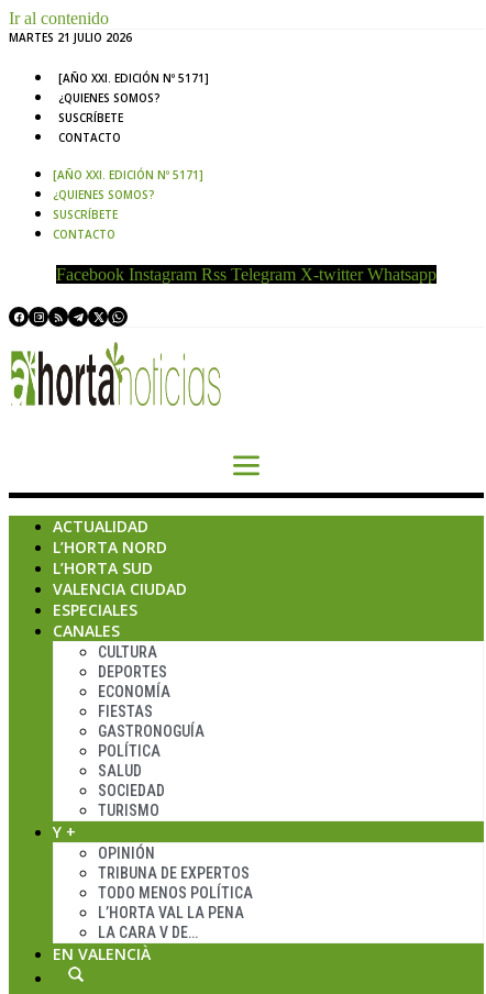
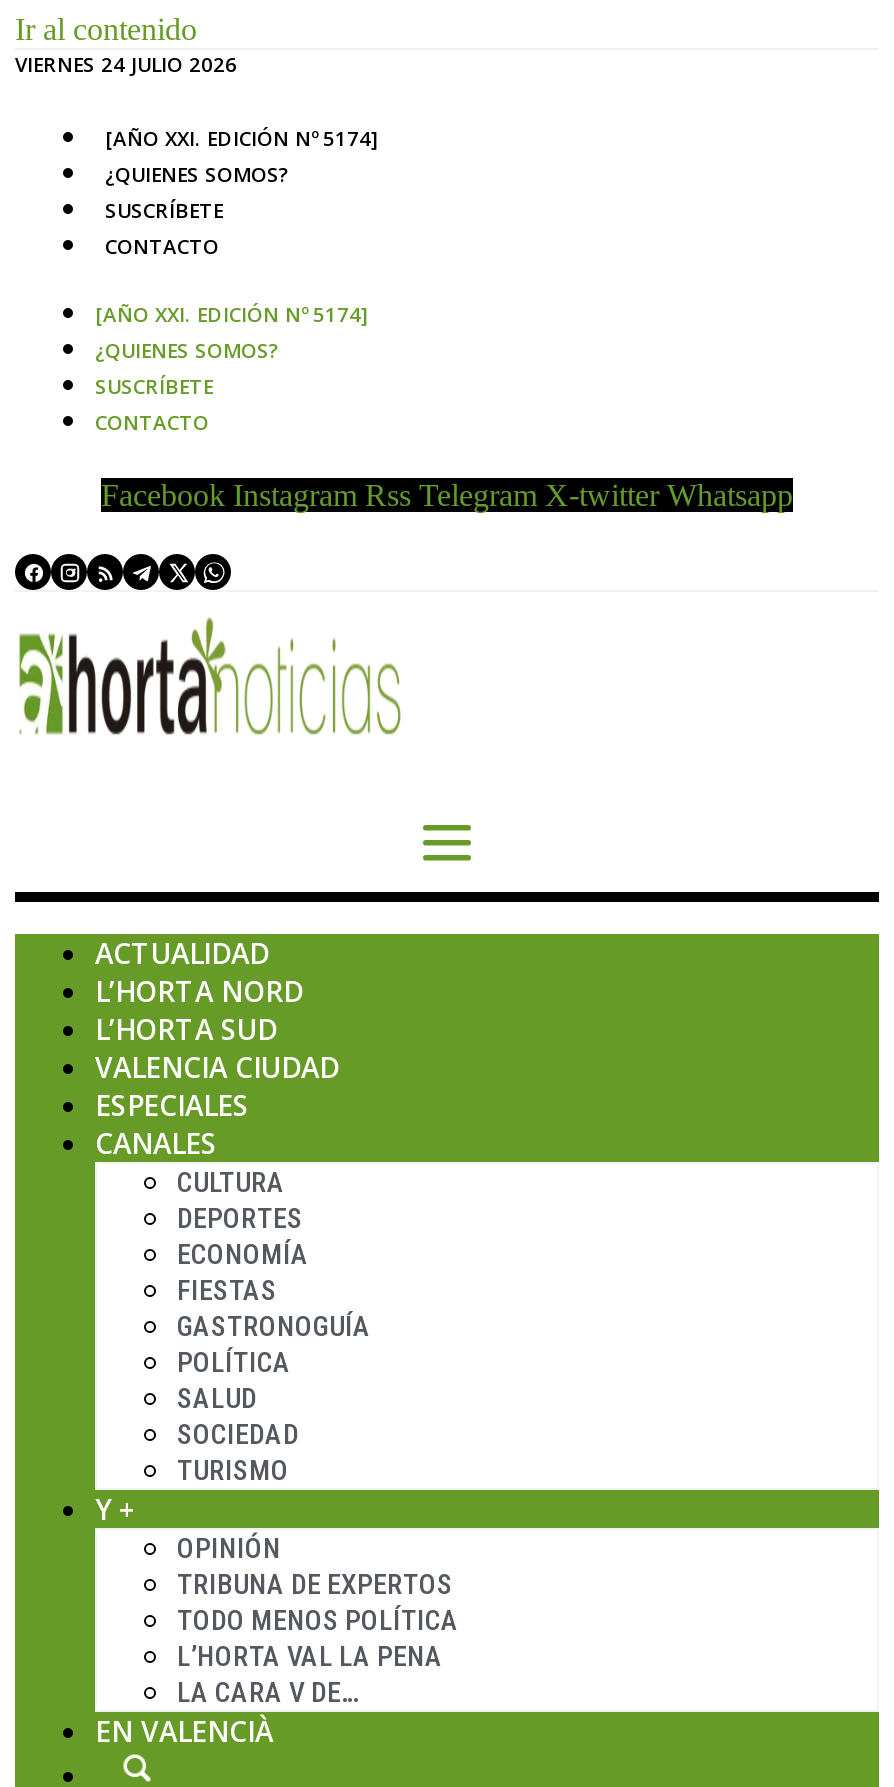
[9,30,132,45] MARTES 21 JULIO 2026 -> [15,50,237,78] VIERNES 24 JULIO 2026
[58,70,209,86] [AÑO XXI. EDICIÓN Nº 5171] -> [105,124,379,152] [AÑO XXI. EDICIÓN Nº 5174]
[53,167,203,183] [AÑO XXI. EDICIÓN Nº 5171] -> [95,300,369,328] [AÑO XXI. EDICIÓN Nº 5174]

